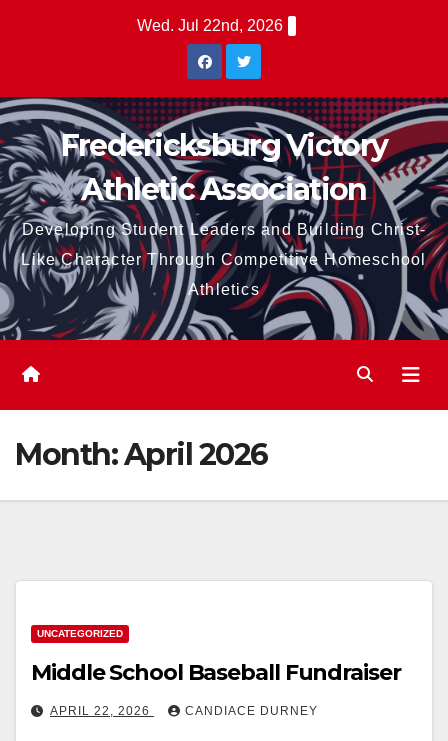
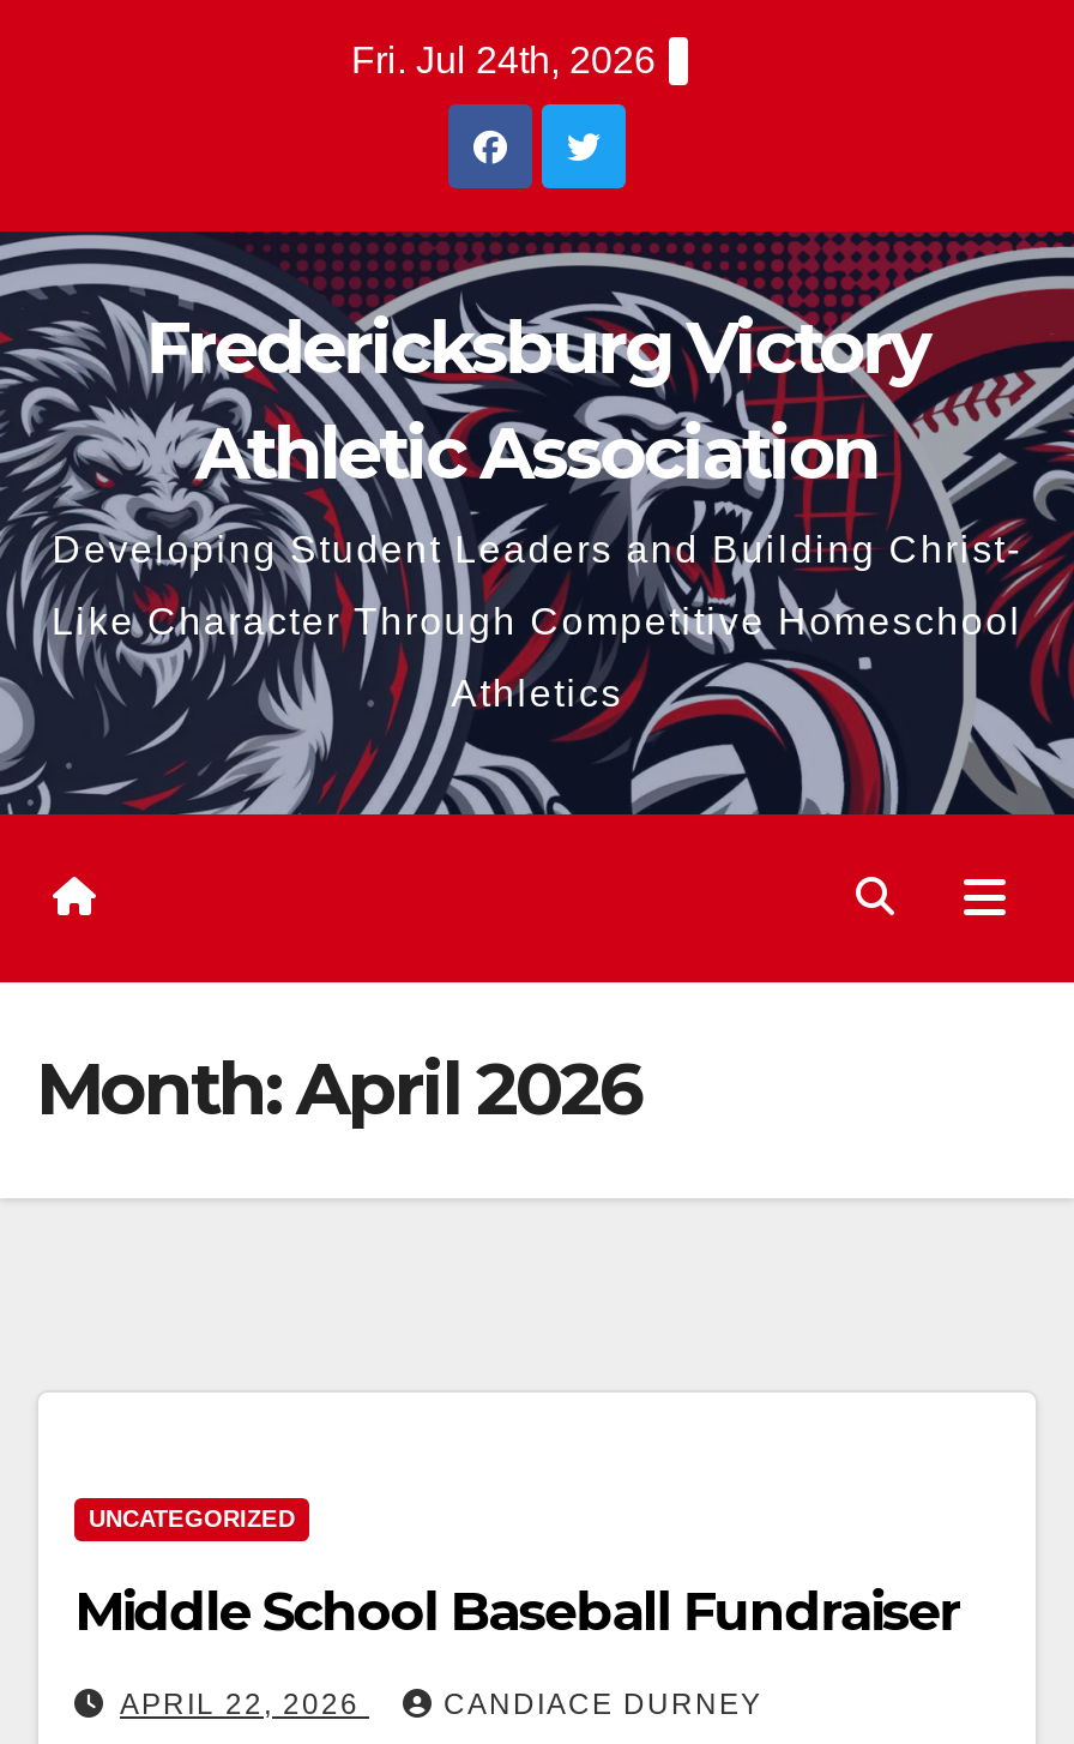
[137,17,283,34] Wed. Jul 22nd, 2026 -> [351,40,656,80] Fri. Jul 24th, 2026

